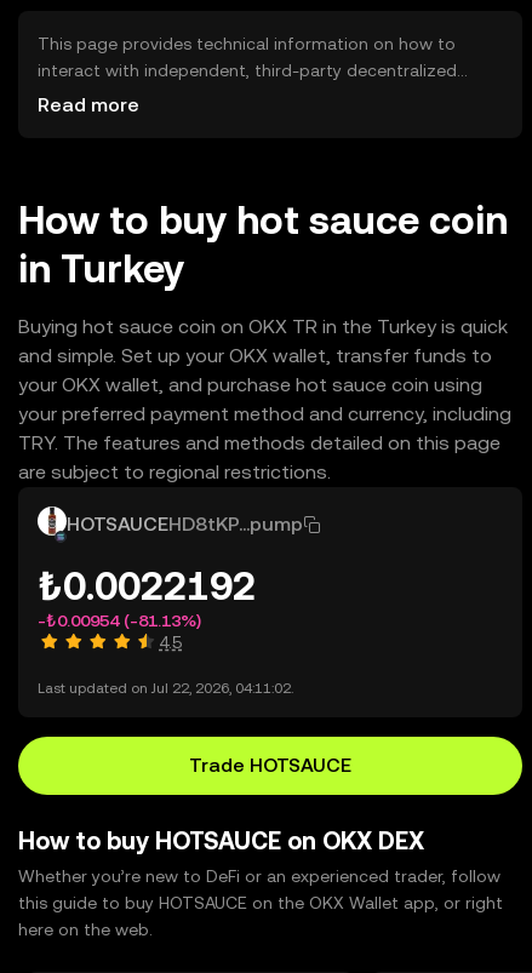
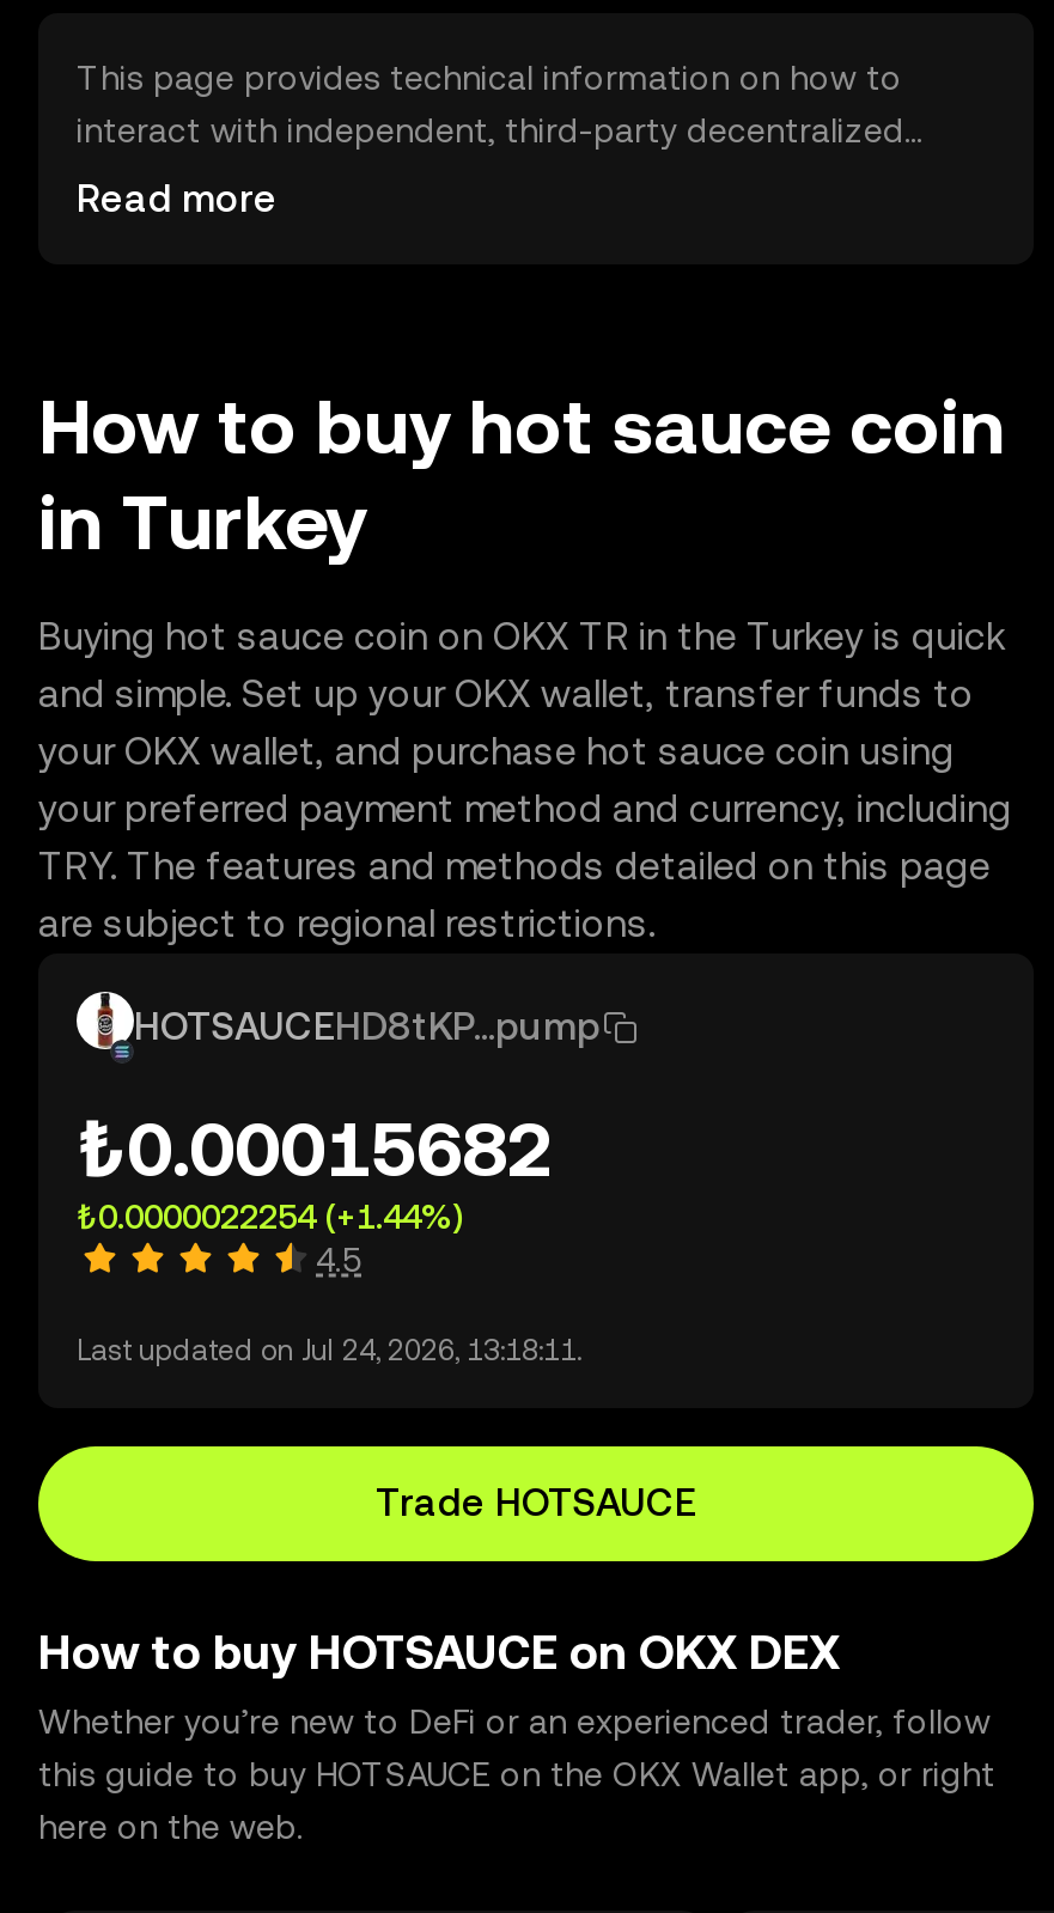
[38,563,256,608] ₺0.0022192 -> [77,1104,553,1193] ₺0.00015682
[38,611,201,630] -₺0.00954 (-81.13%) -> [77,1198,462,1236] ₺0.0000022254 (+1.44%)
[38,680,293,697] Last updated on Jul 22, 2026, 04:11:02. -> [77,1334,581,1367] Last updated on Jul 24, 2026, 13:18:11.

